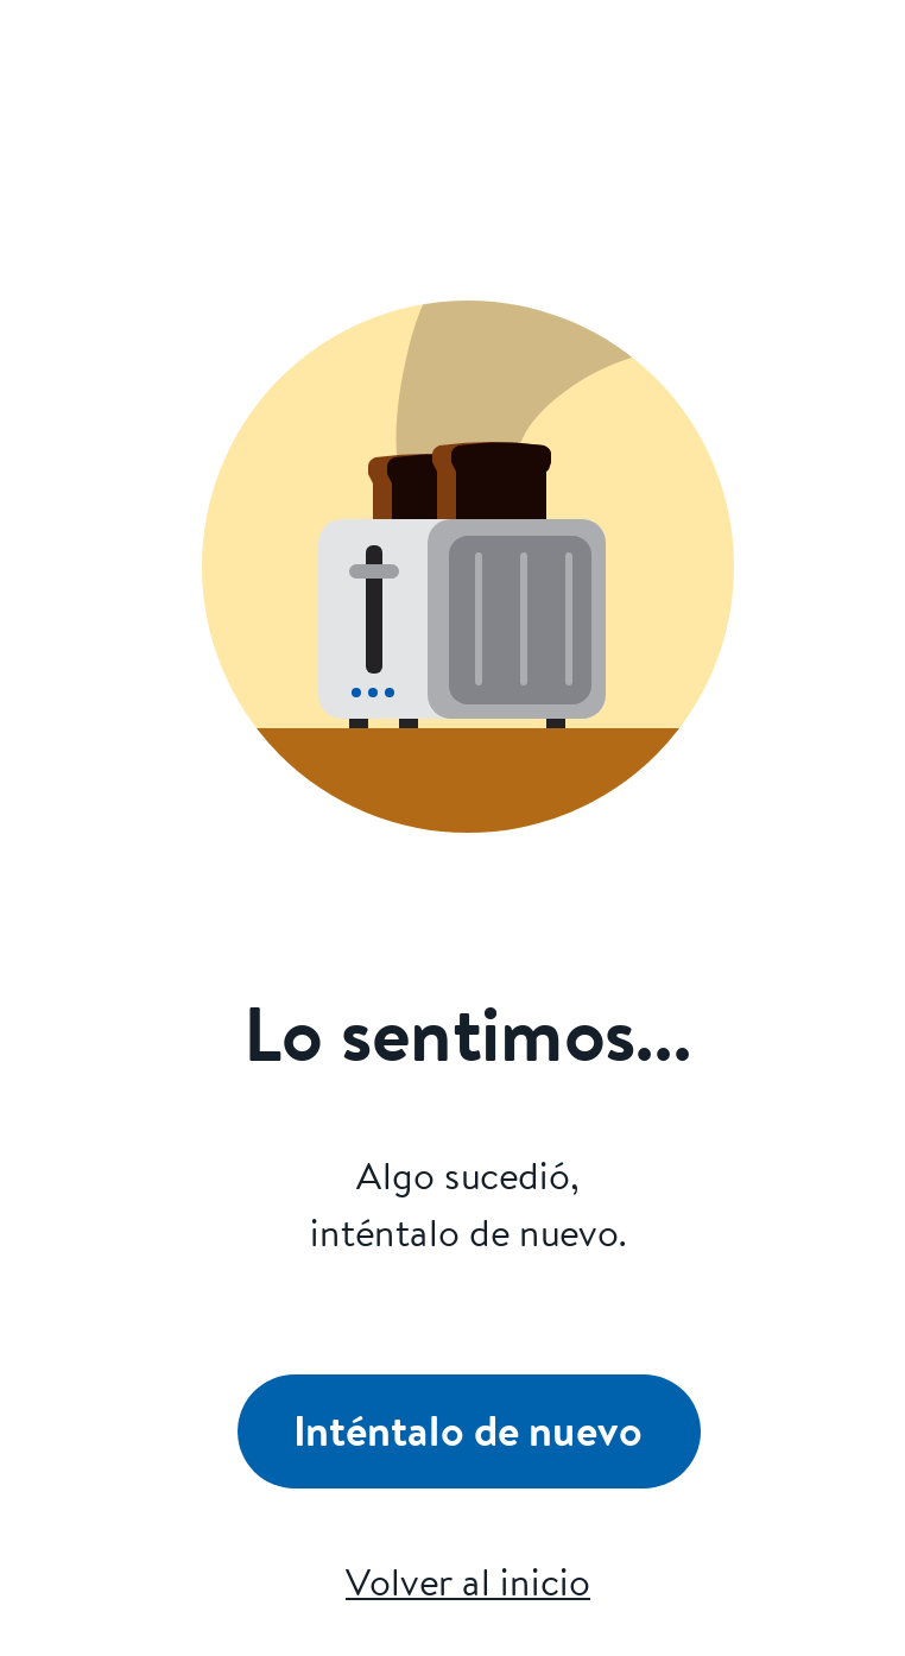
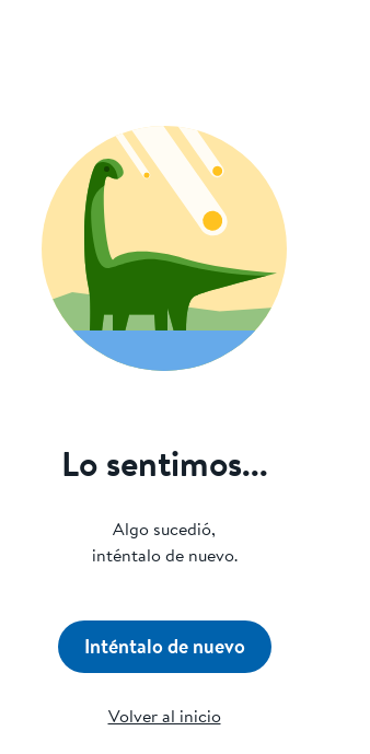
[228,301,703,835] [image] -> [53,127,276,372] [image]

